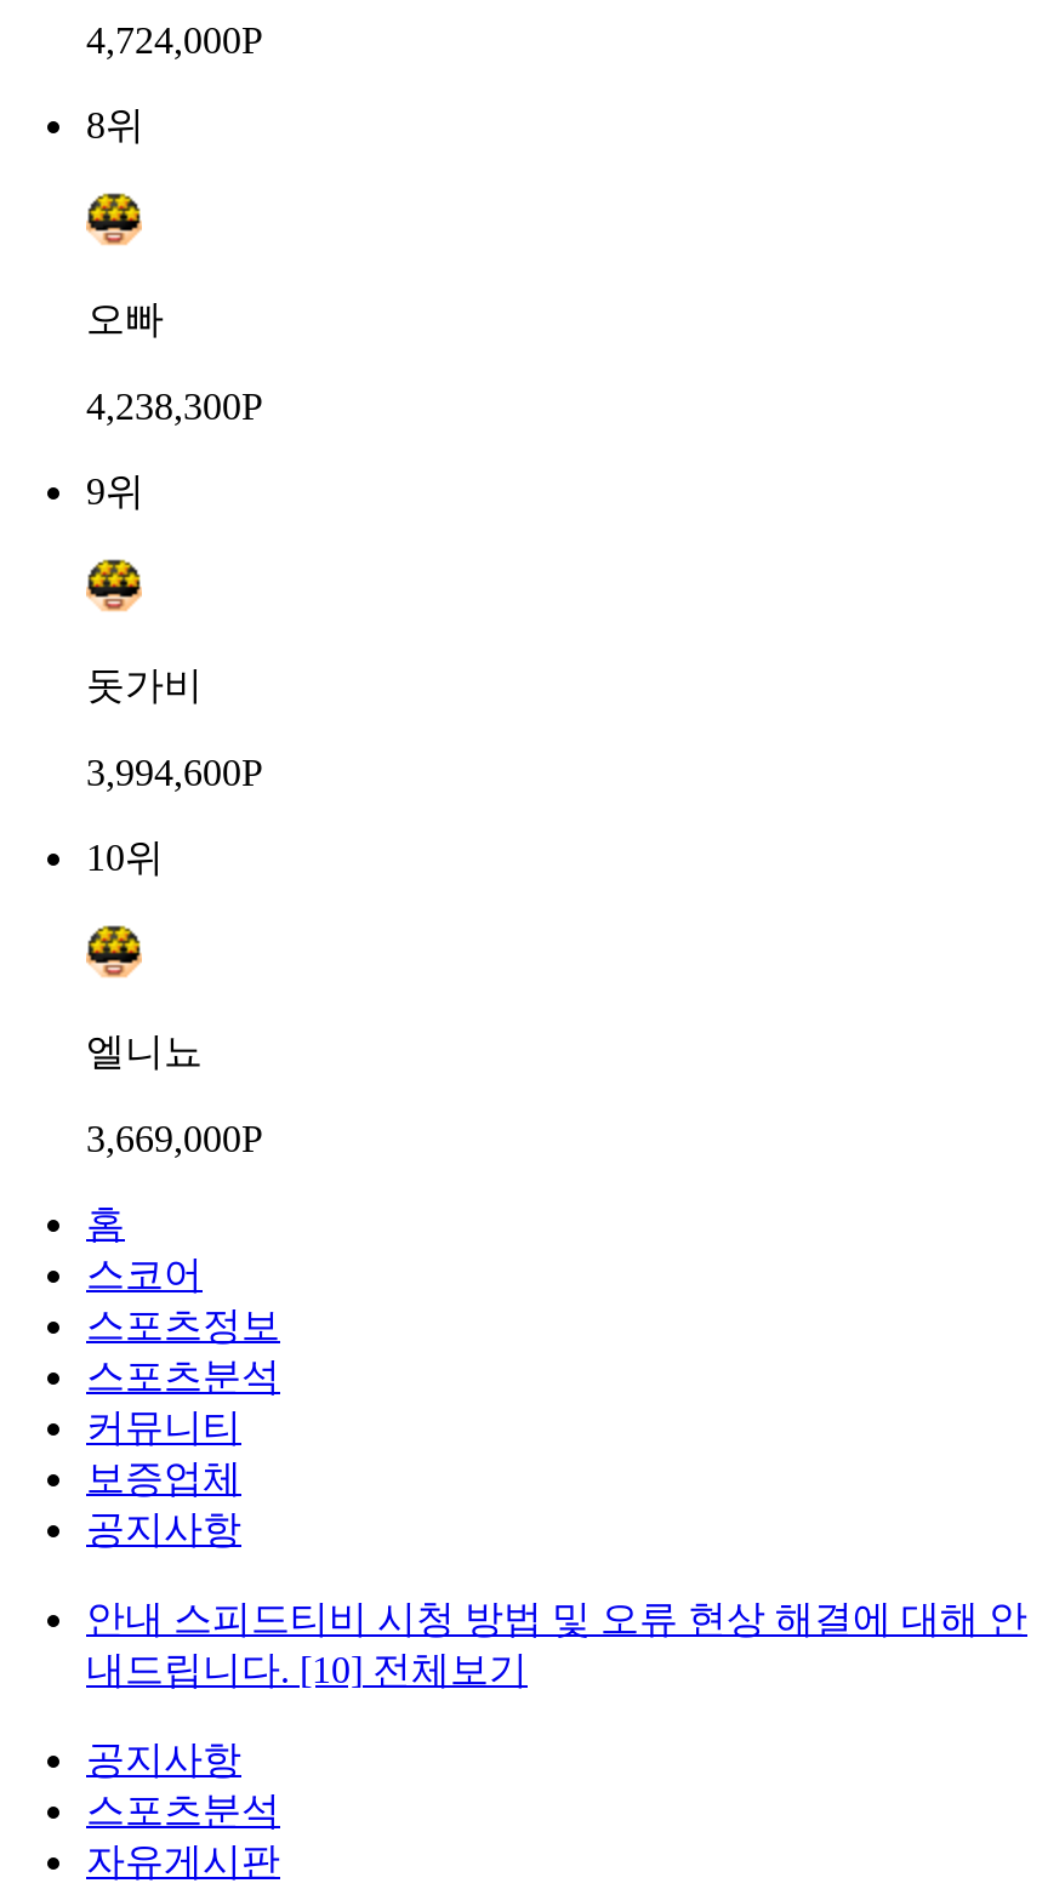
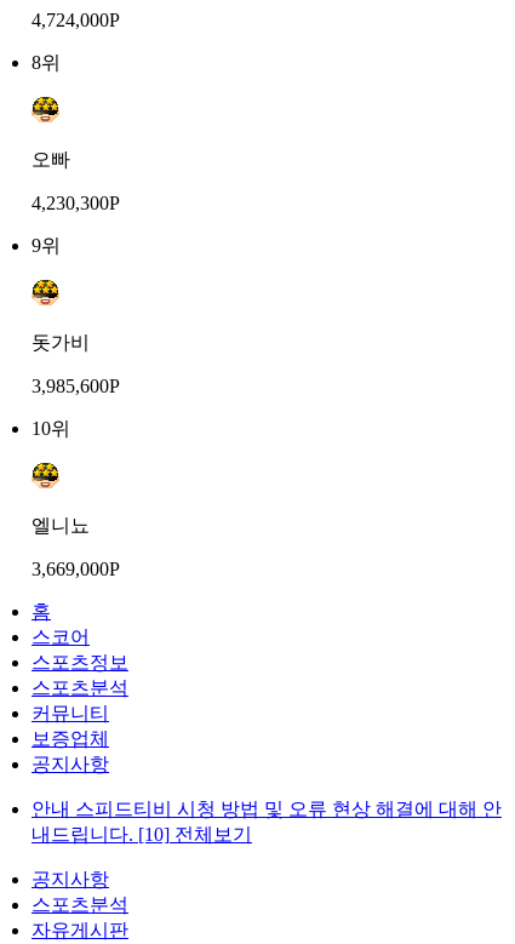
[86,387,263,428] 4,238,300P -> [32,193,120,214] 4,230,300P
[86,753,263,794] 3,994,600P -> [32,376,120,397] 3,985,600P

